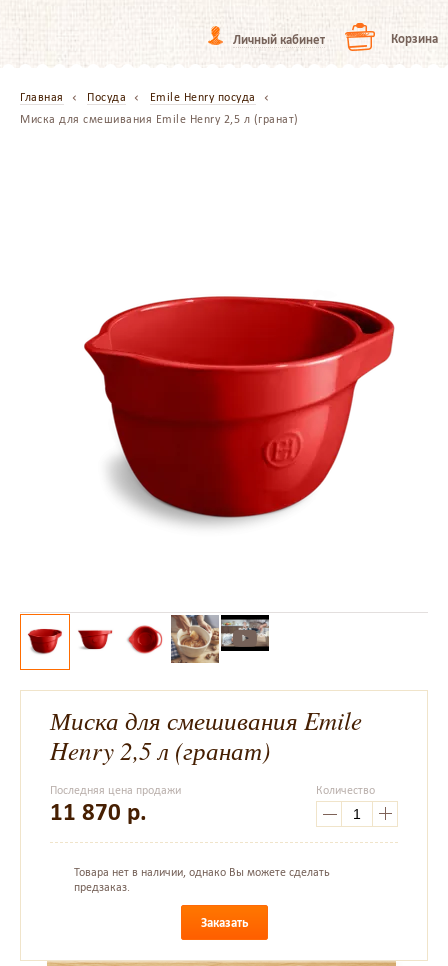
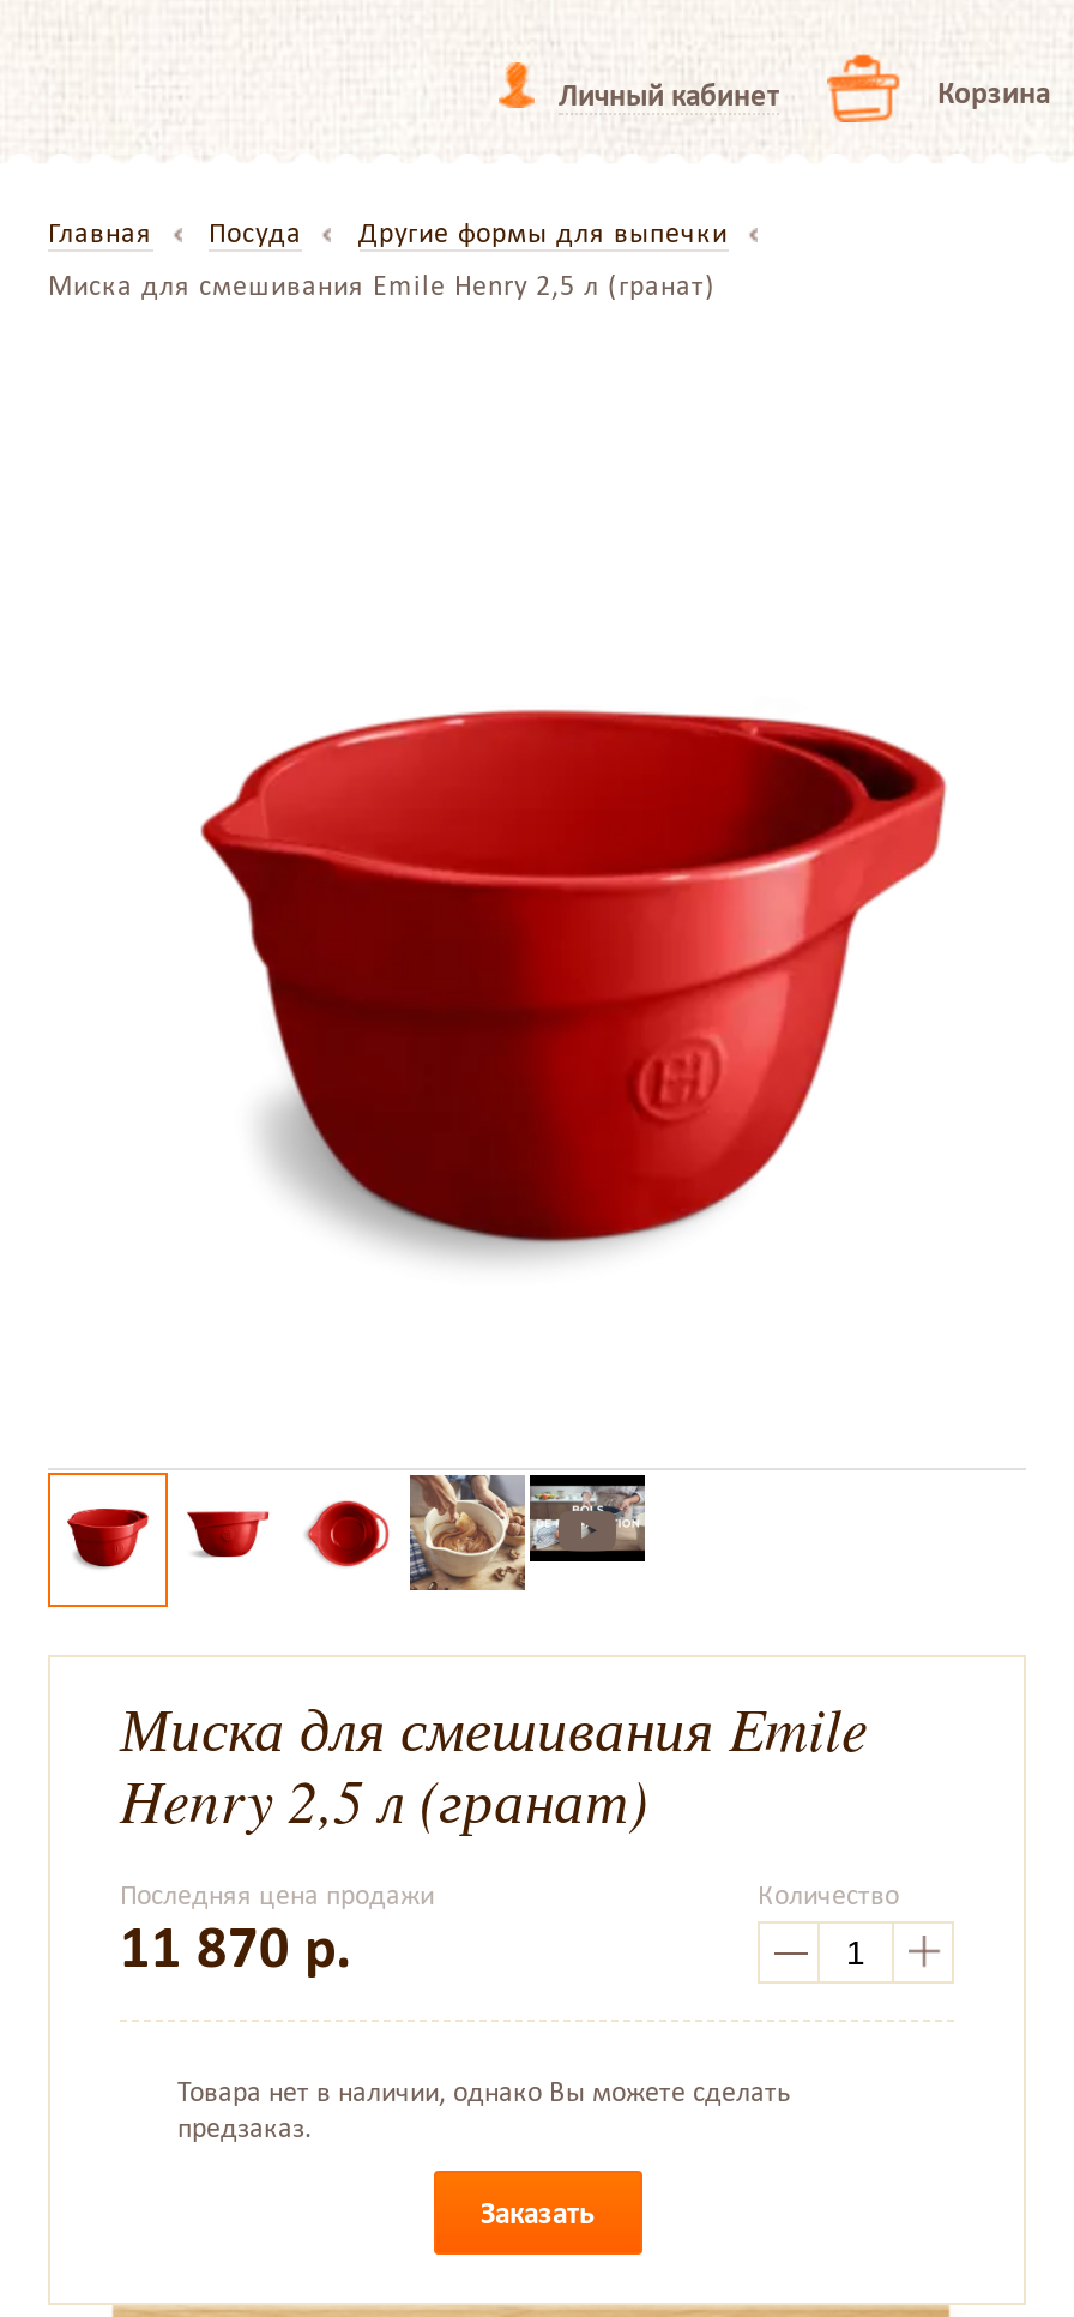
[149,90,255,104] Emile Henry посуда -> [358,216,728,249] Другие формы для выпечки

